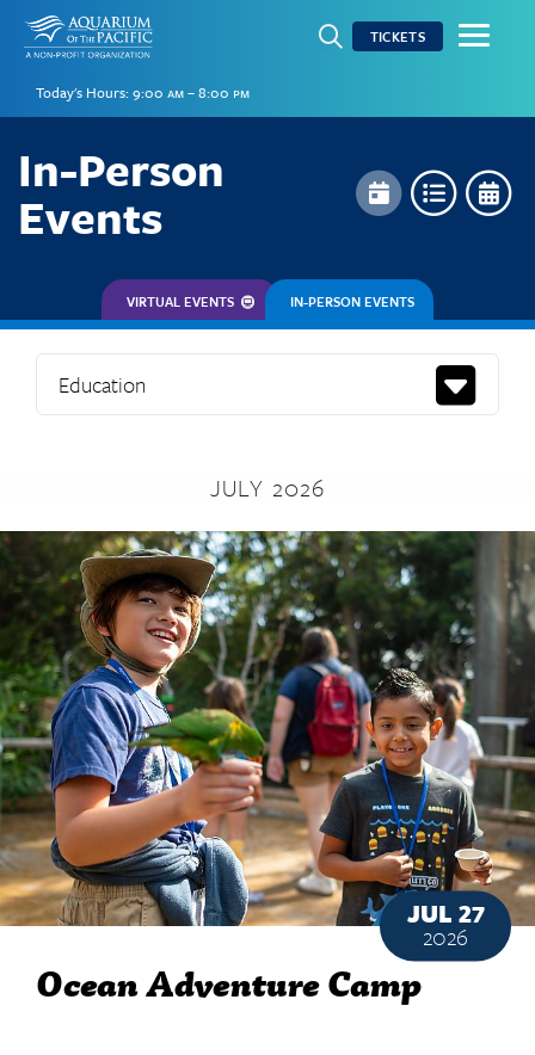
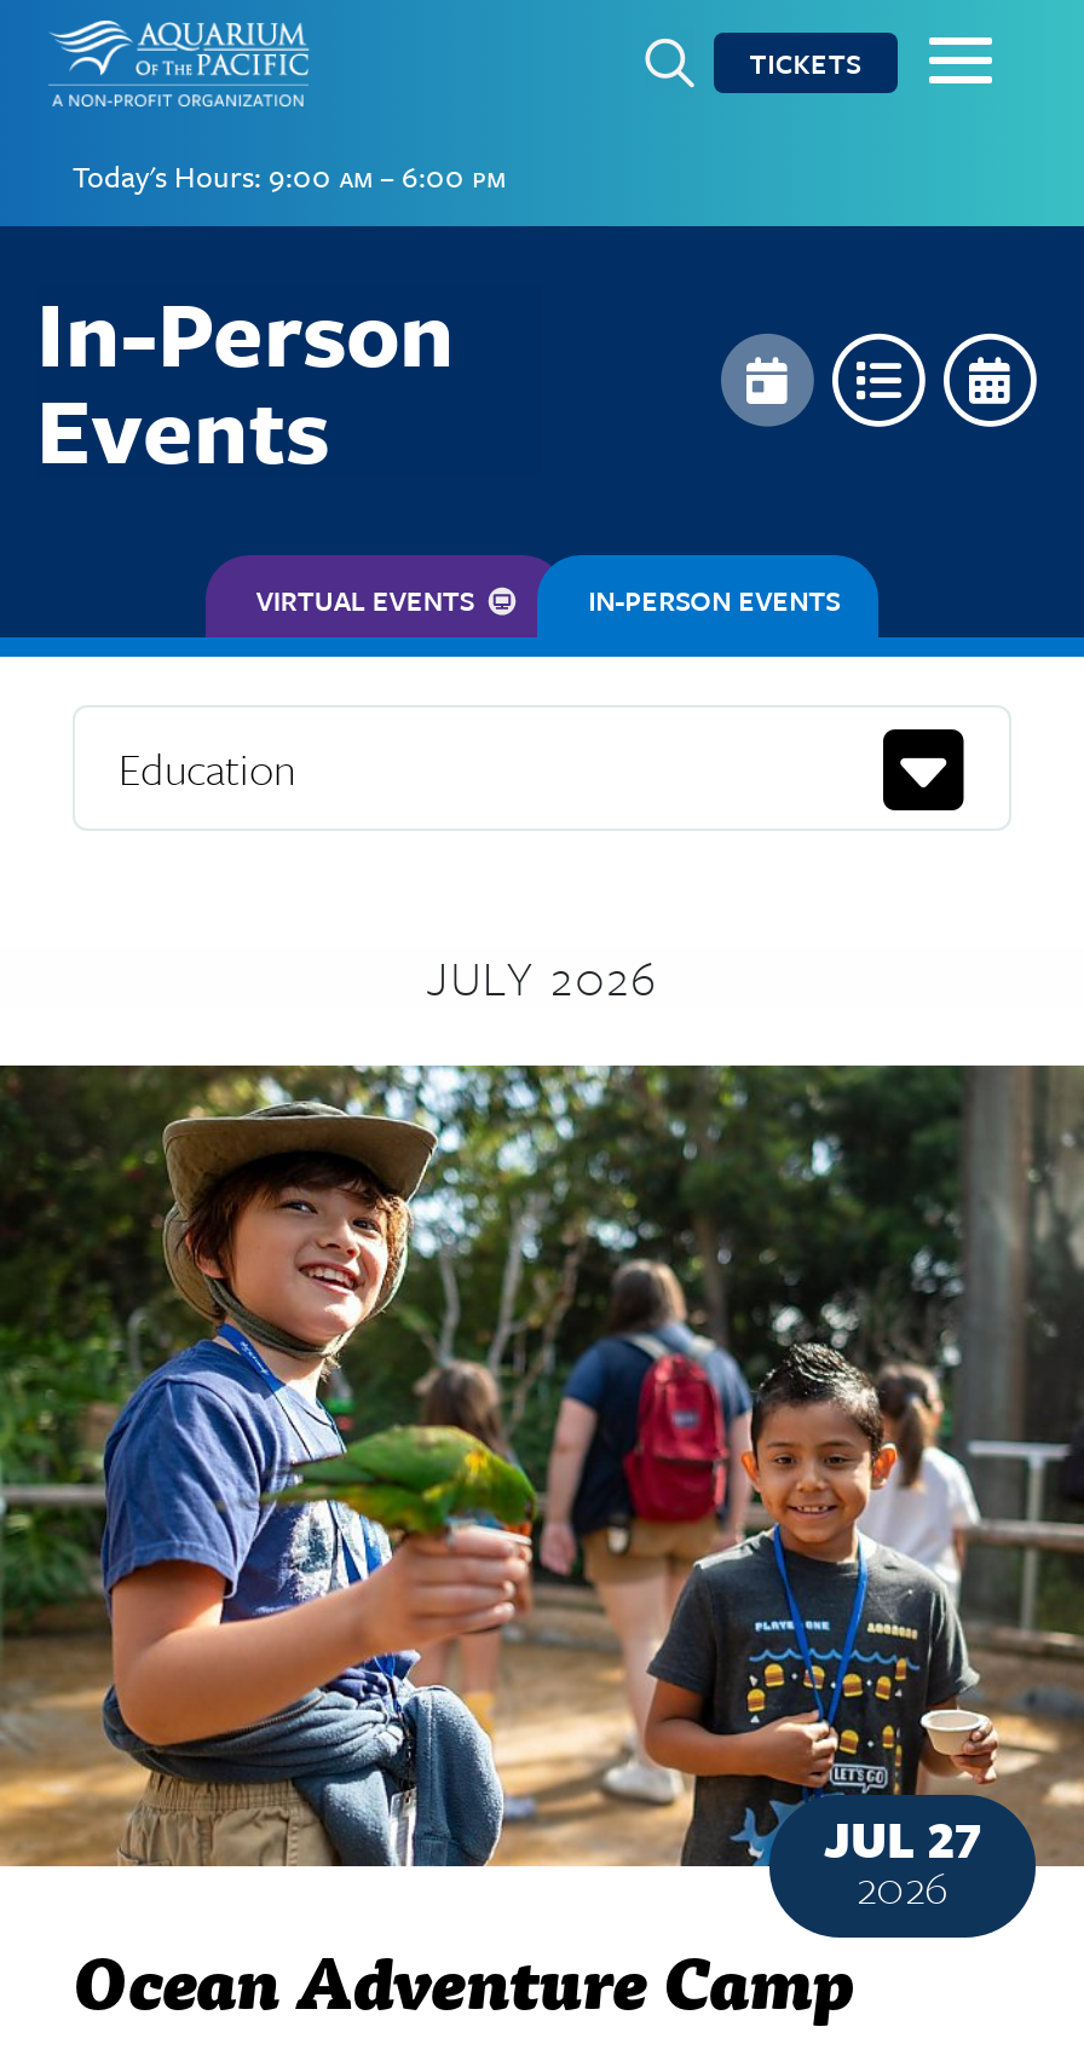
[36,81,250,103] Today's Hours: 9:00 am – 8:00 pm -> [73,154,506,197] Today's Hours: 9:00 am – 6:00 pm

